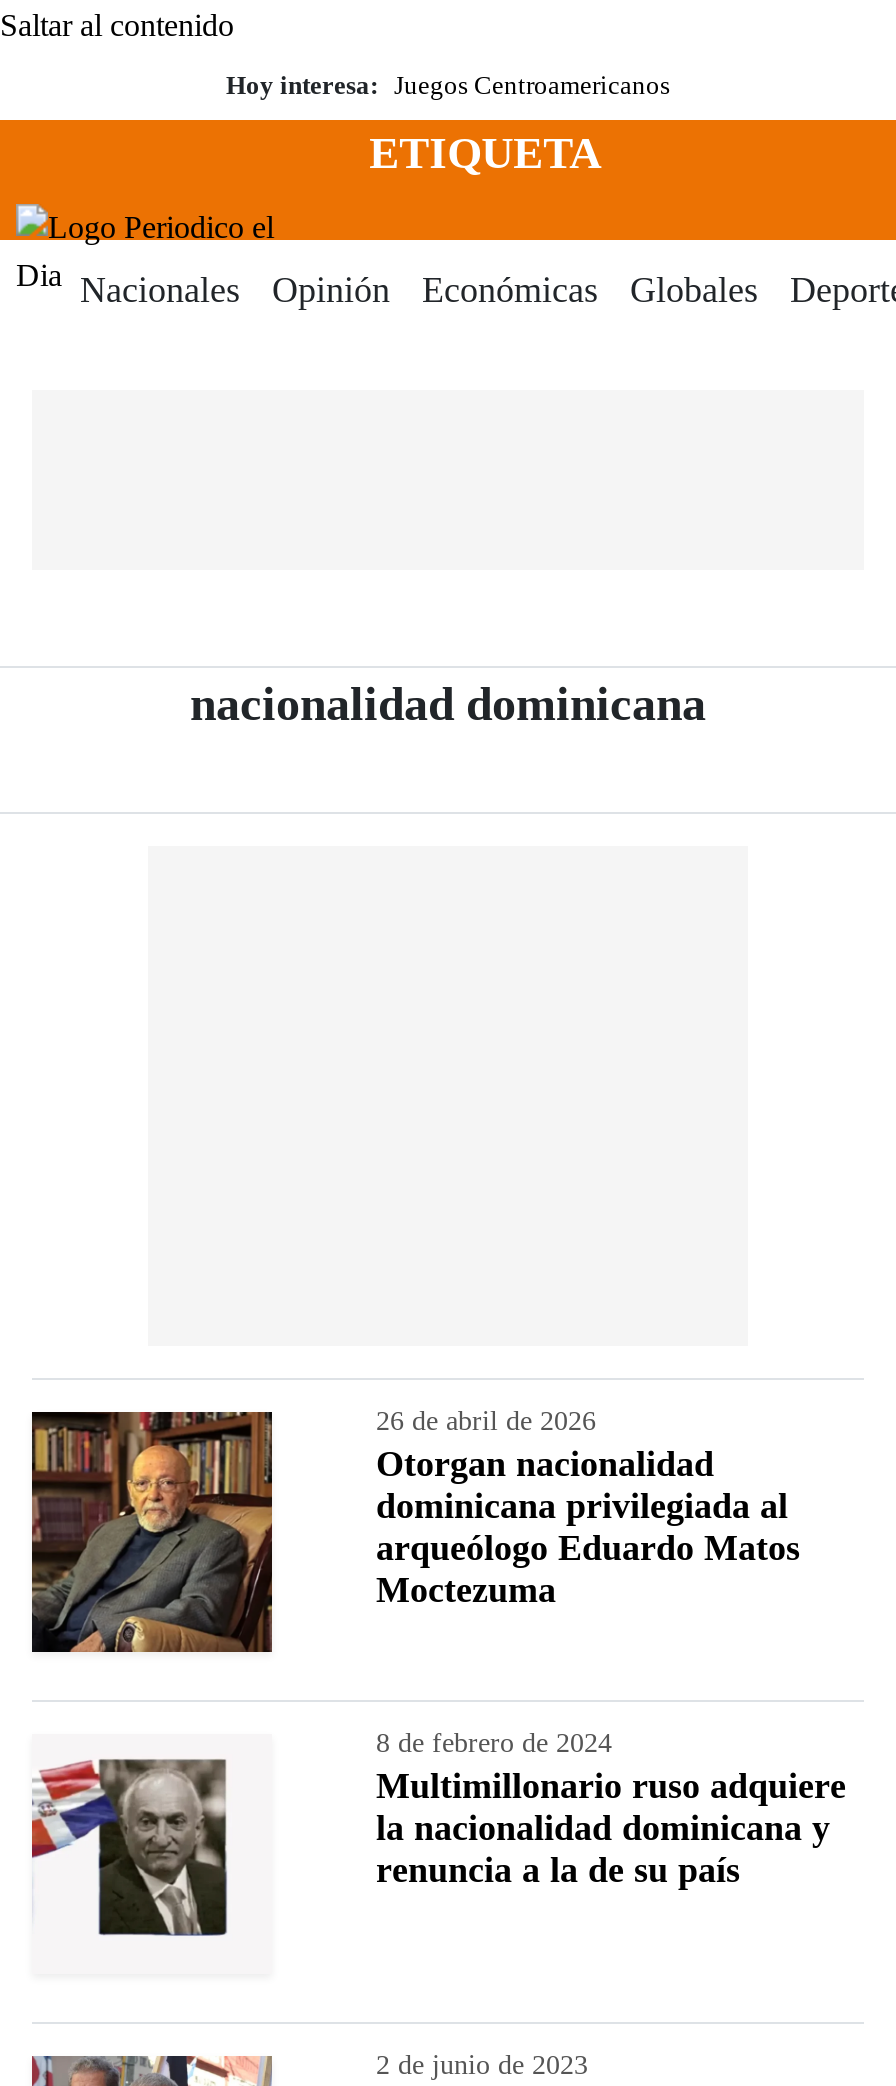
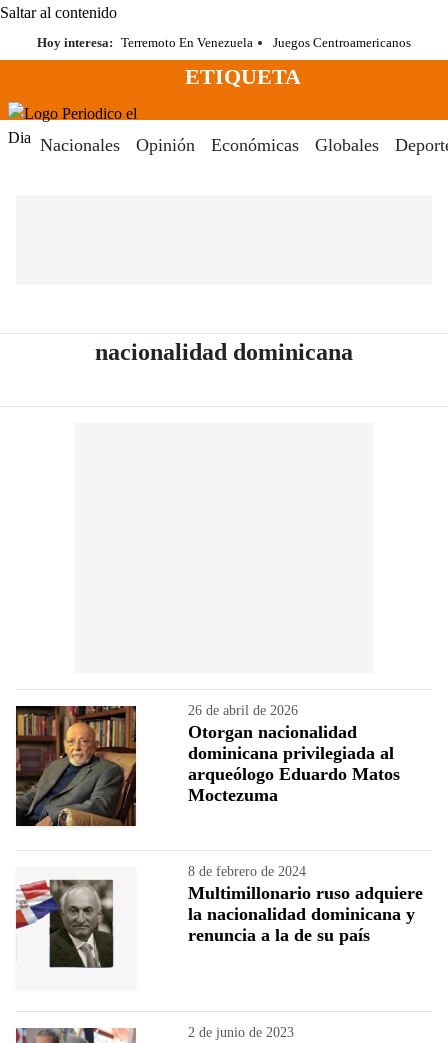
[226,70,670,100] Hoy interesa: Juegos Centroamericanos -> [37,35,411,50] Hoy interesa: Terremoto En Venezuela | Juegos Centroamericanos

